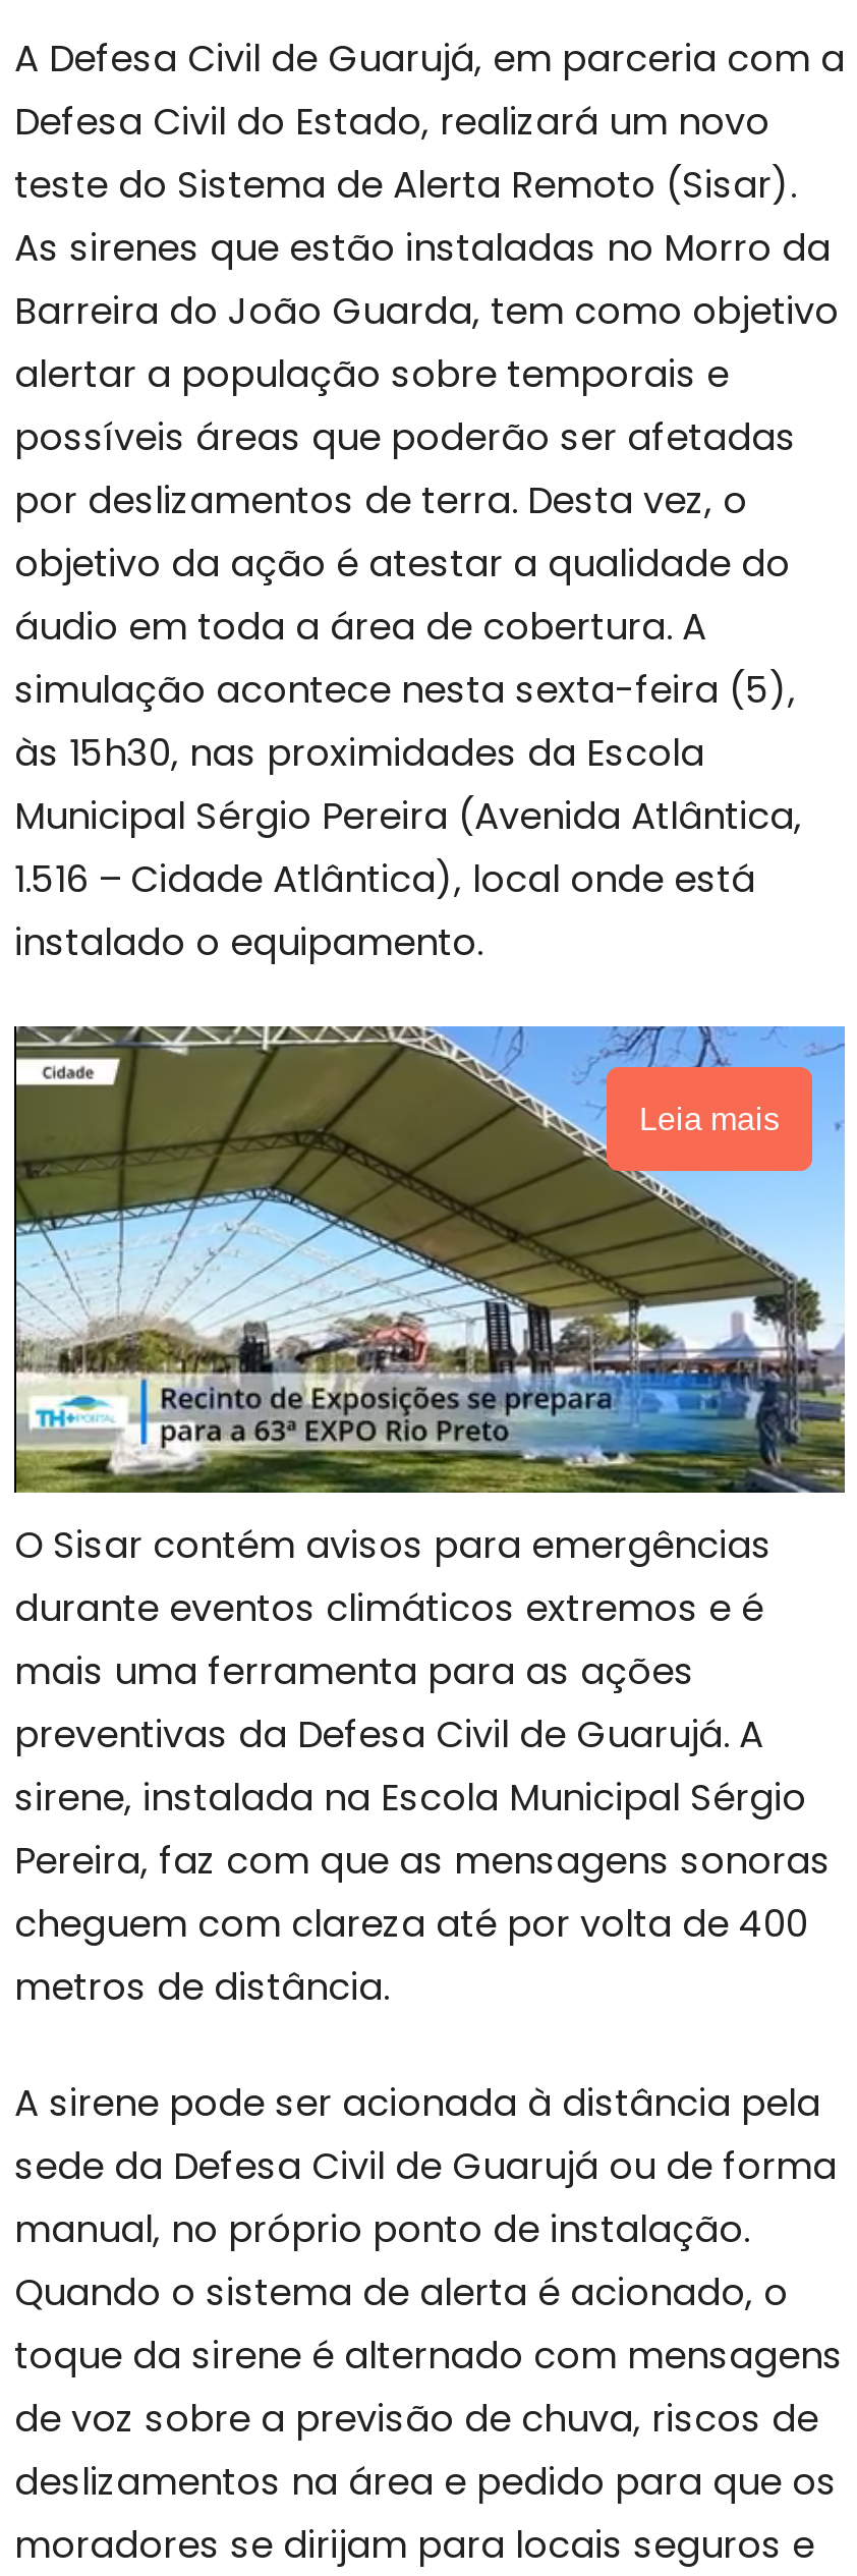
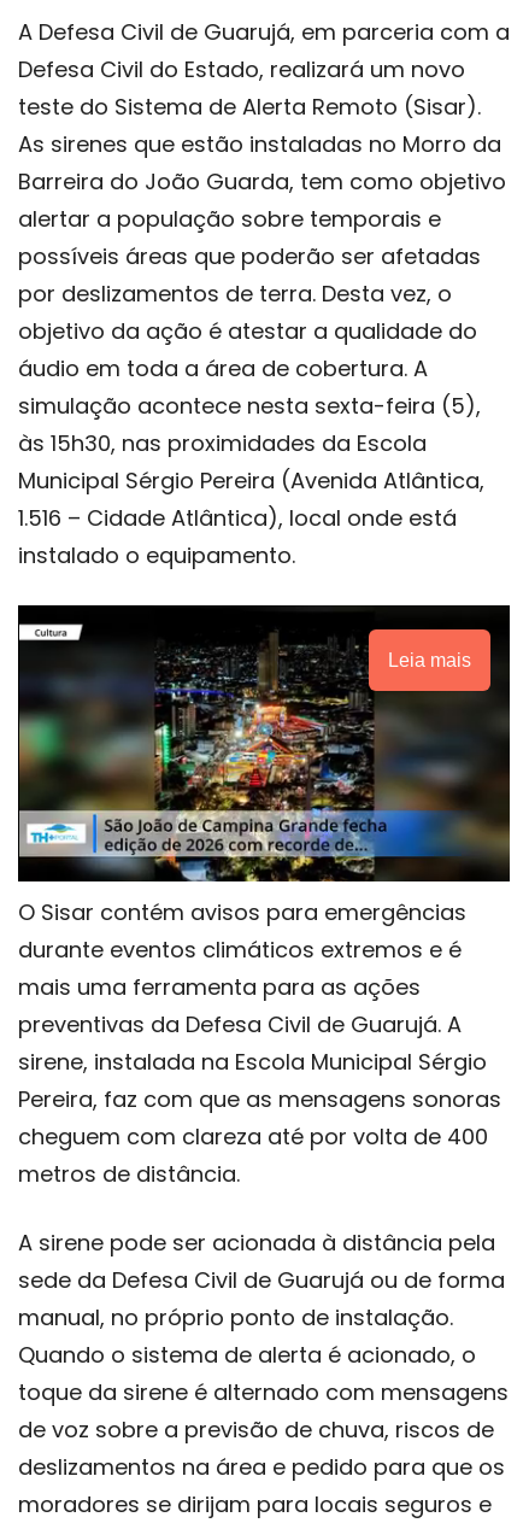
[14,1024,847,1495] [image] -> [18,604,511,883] [image]

